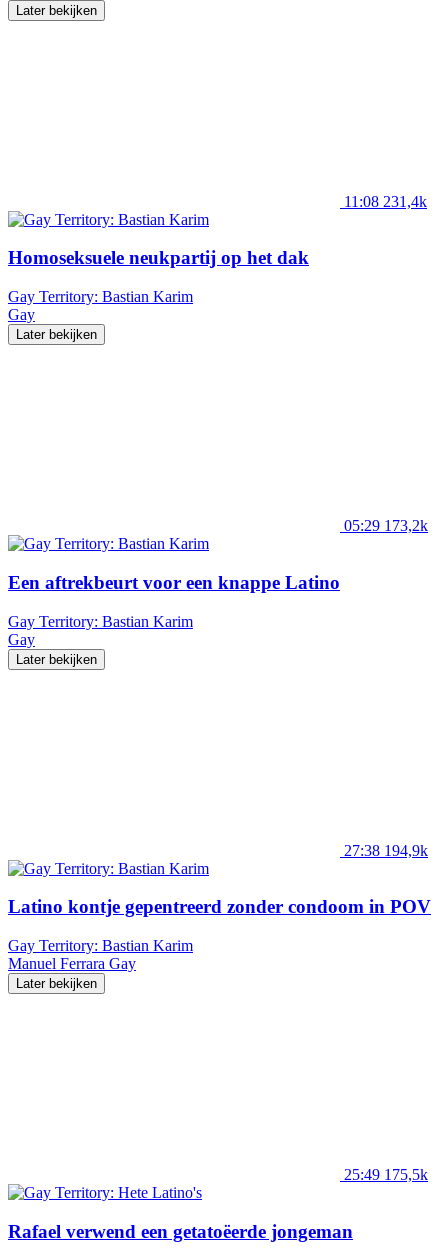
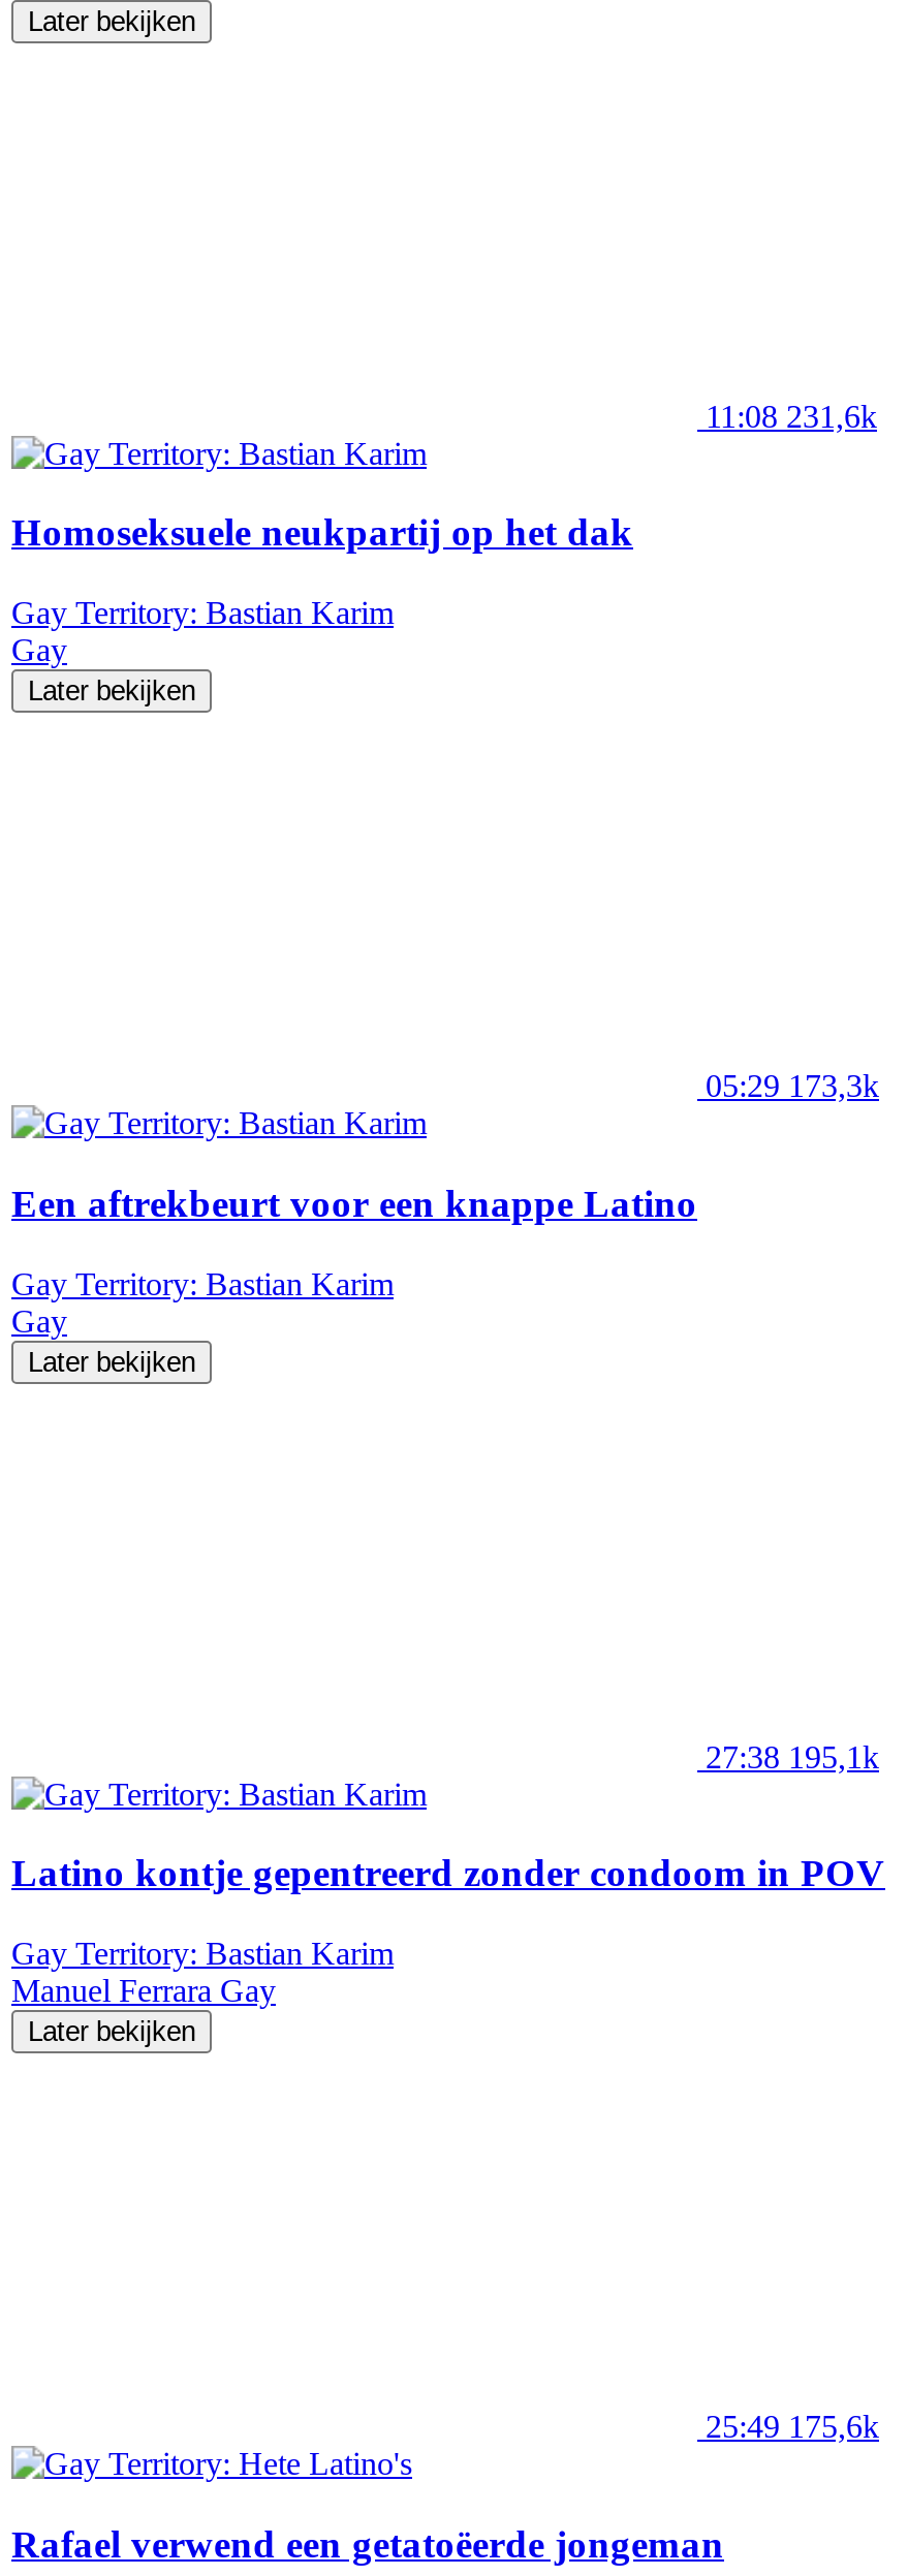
[344,193,427,210] 11:08 231,4k -> [706,398,877,433] 11:08 231,6k
[344,517,428,534] 05:29 173,2k -> [706,1068,879,1103] 05:29 173,3k
[344,841,428,858] 27:38 194,9k -> [706,1738,879,1773] 27:38 195,1k
[344,1166,428,1183] 25:49 175,5k -> [706,2408,879,2444] 25:49 175,6k

